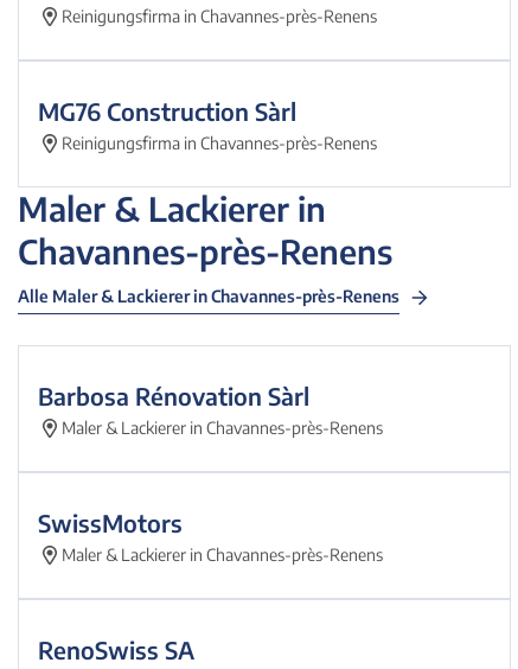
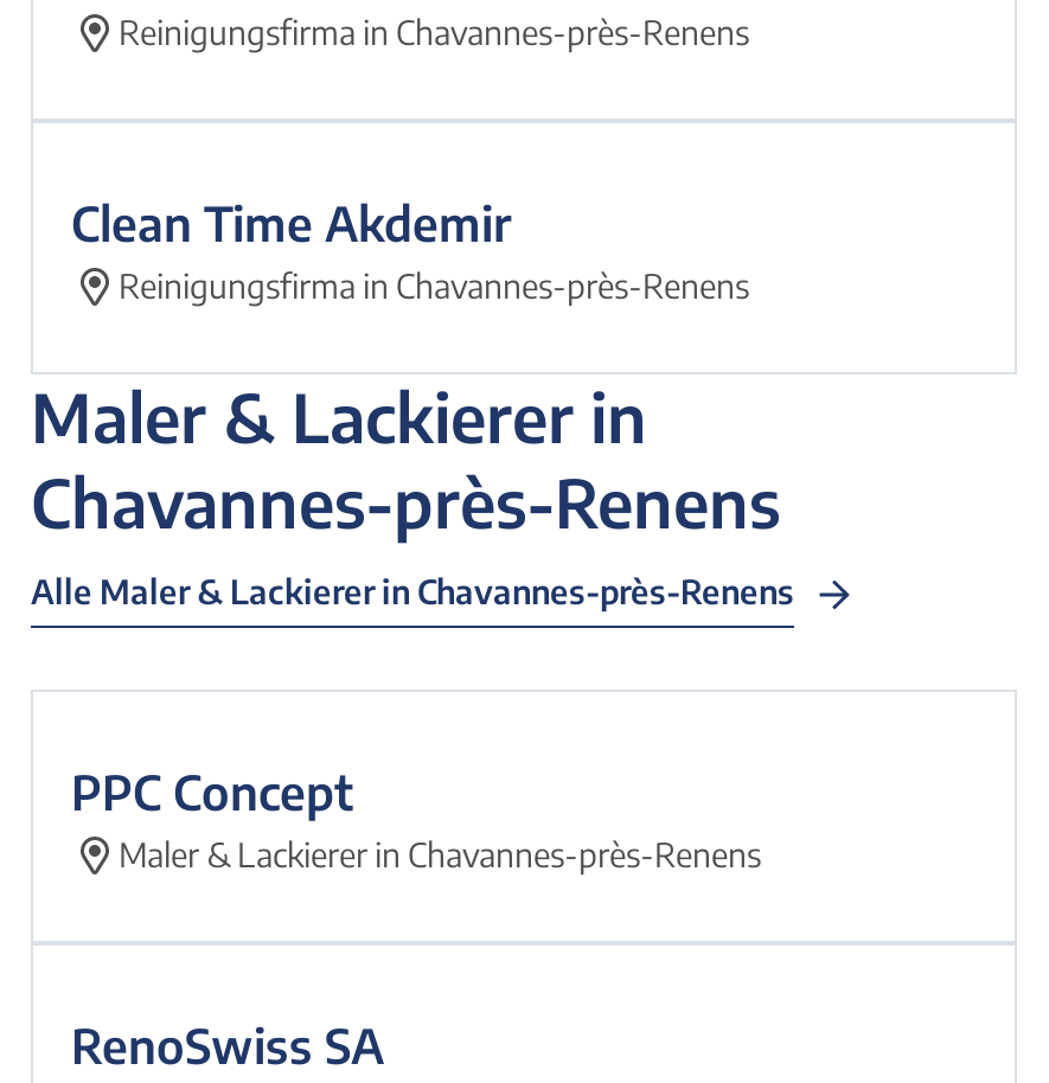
[38,96,296,126] MG76 Construction Sàrl -> [71,192,512,251] Clean Time Akdemir
[38,381,383,537] Barbosa Rénovation Sàrl | Maler & Lackierer in Chavannes-près-Renens | SwissMotors -> [71,761,353,820] PPC Concept

